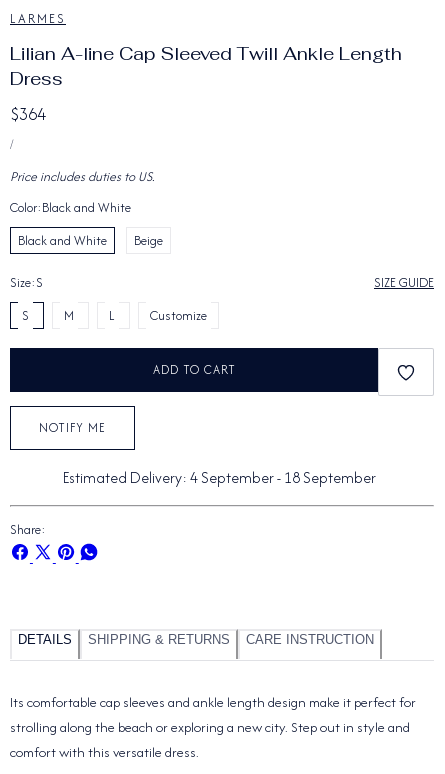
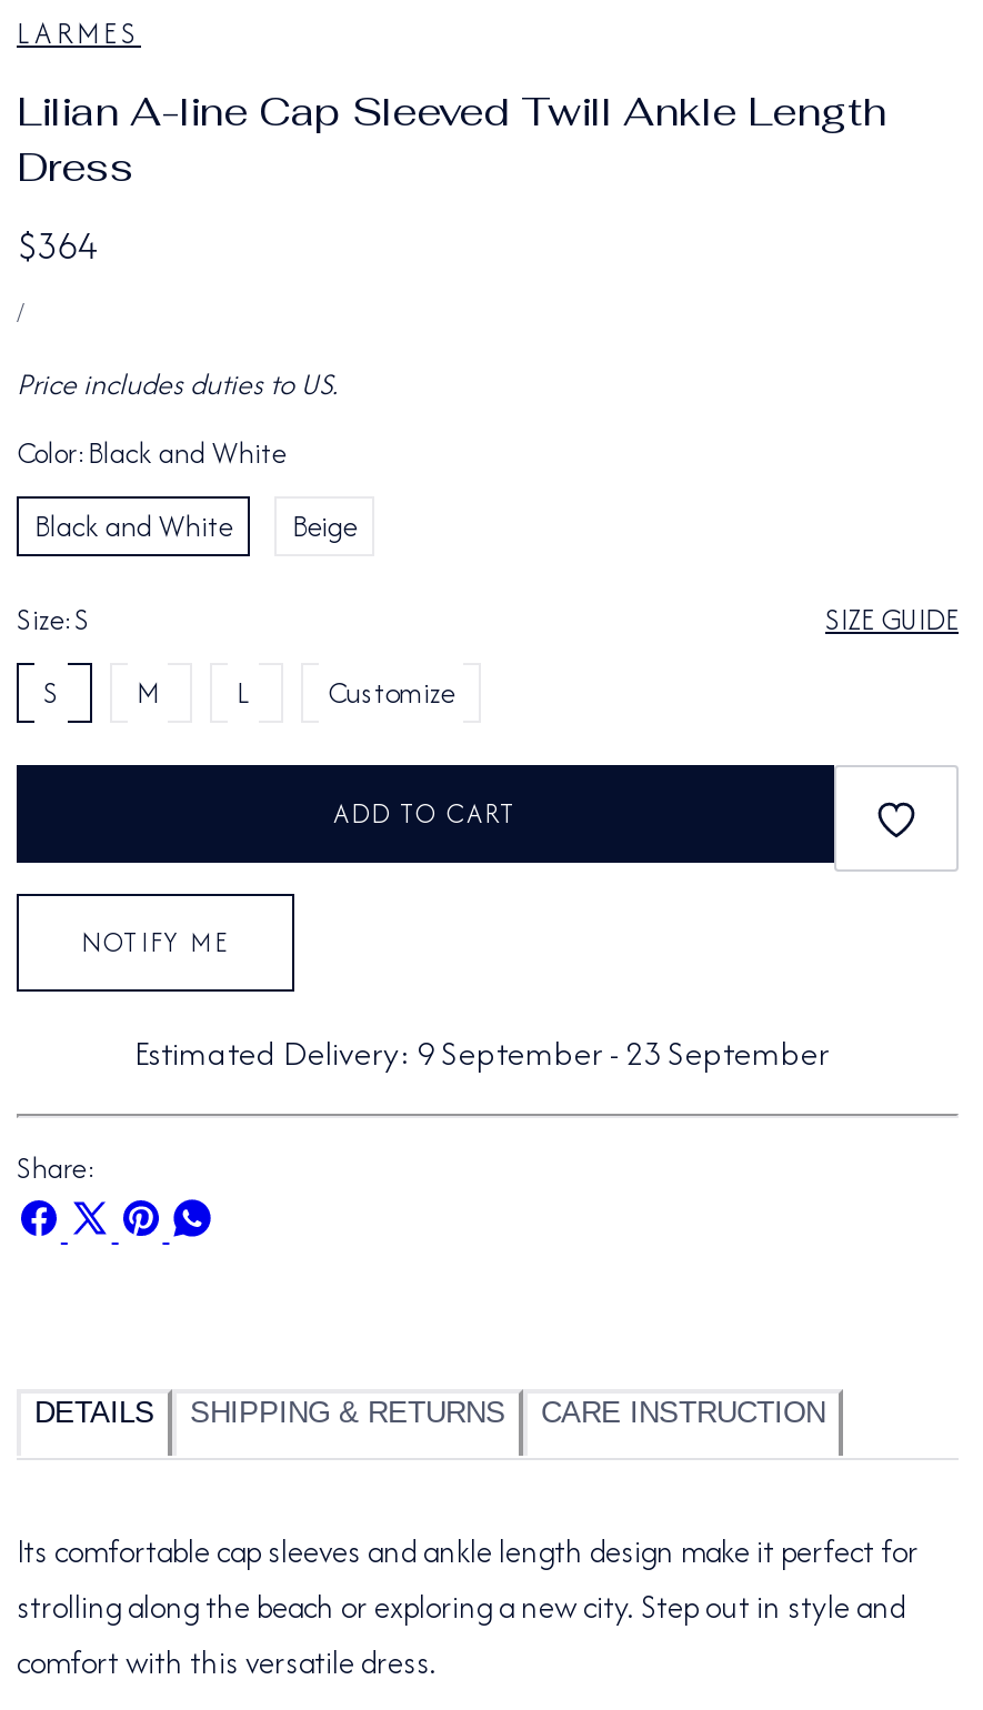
[63,467,376,488] Estimated Delivery: 4 September - 18 September -> [134,1029,830,1076] Estimated Delivery: 9 September - 23 September

